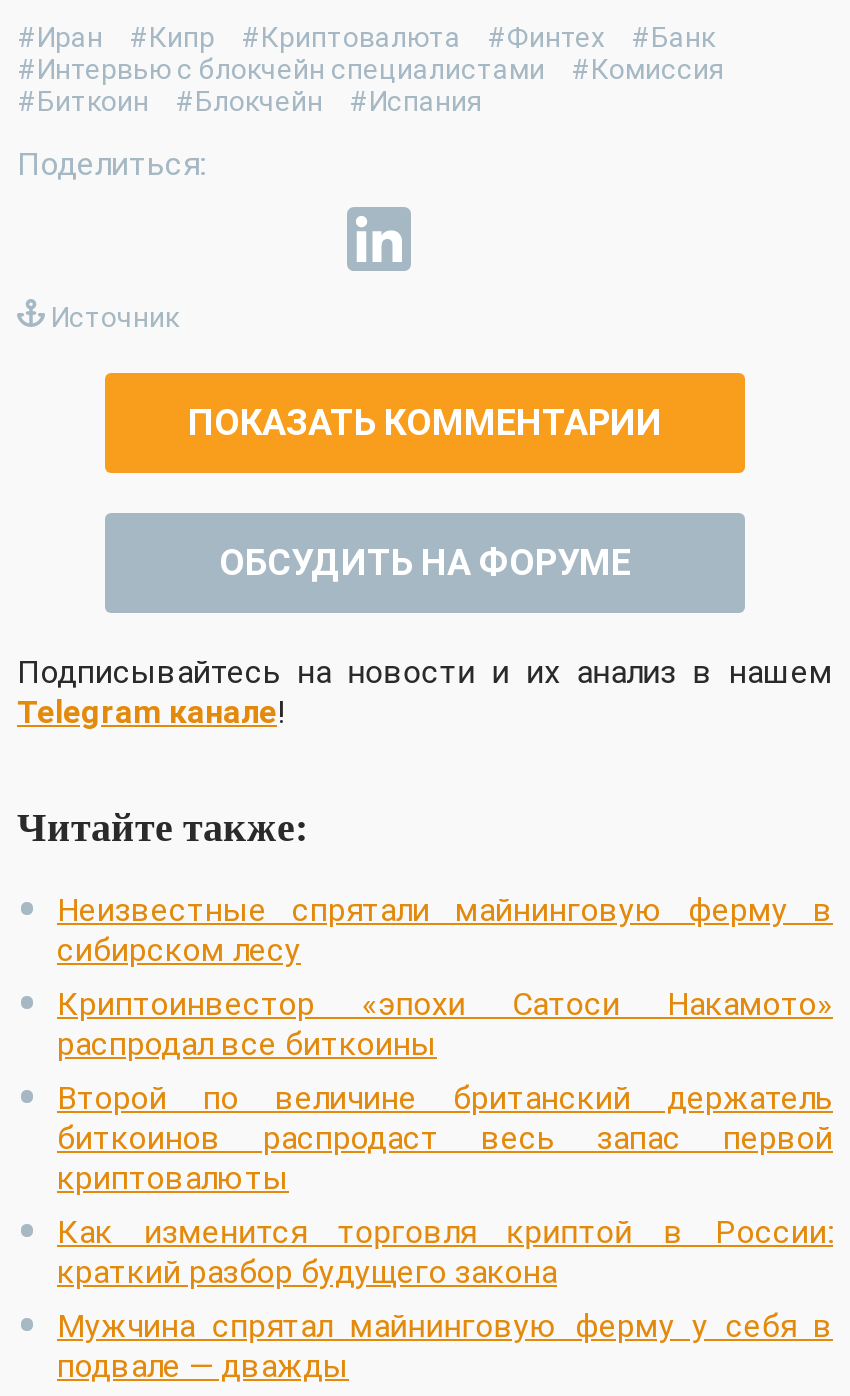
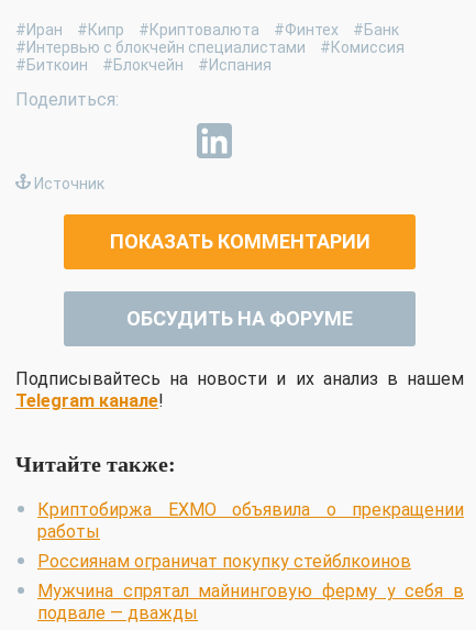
[57,892,833,1292] Неизвестные спрятали майнинговую ферму в | сибирском лесу | Криптоинвестор «эпохи Сатоси Накамото» | распродал все биткоины | Второй по величине британский держатель | биткоинов распродаст весь запас первой | криптовалюты | Как изменится торговля криптой в России: | краткий разбор будущего закона -> [37,500,464,572] Криптобиржа EXMO объявила о прекращении | работы | Россиянам ограничат покупку стейблкоинов

